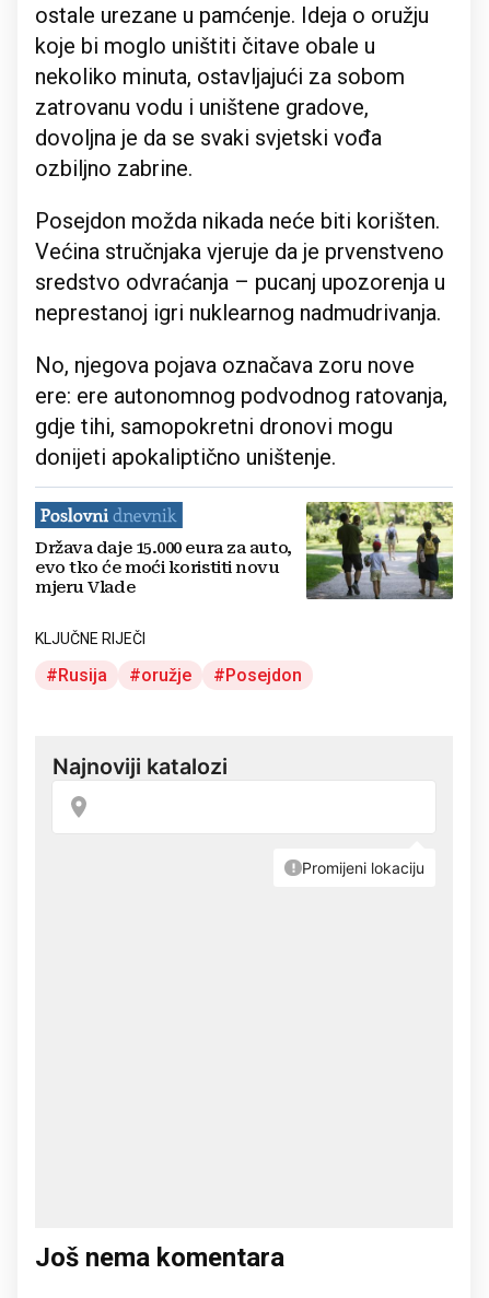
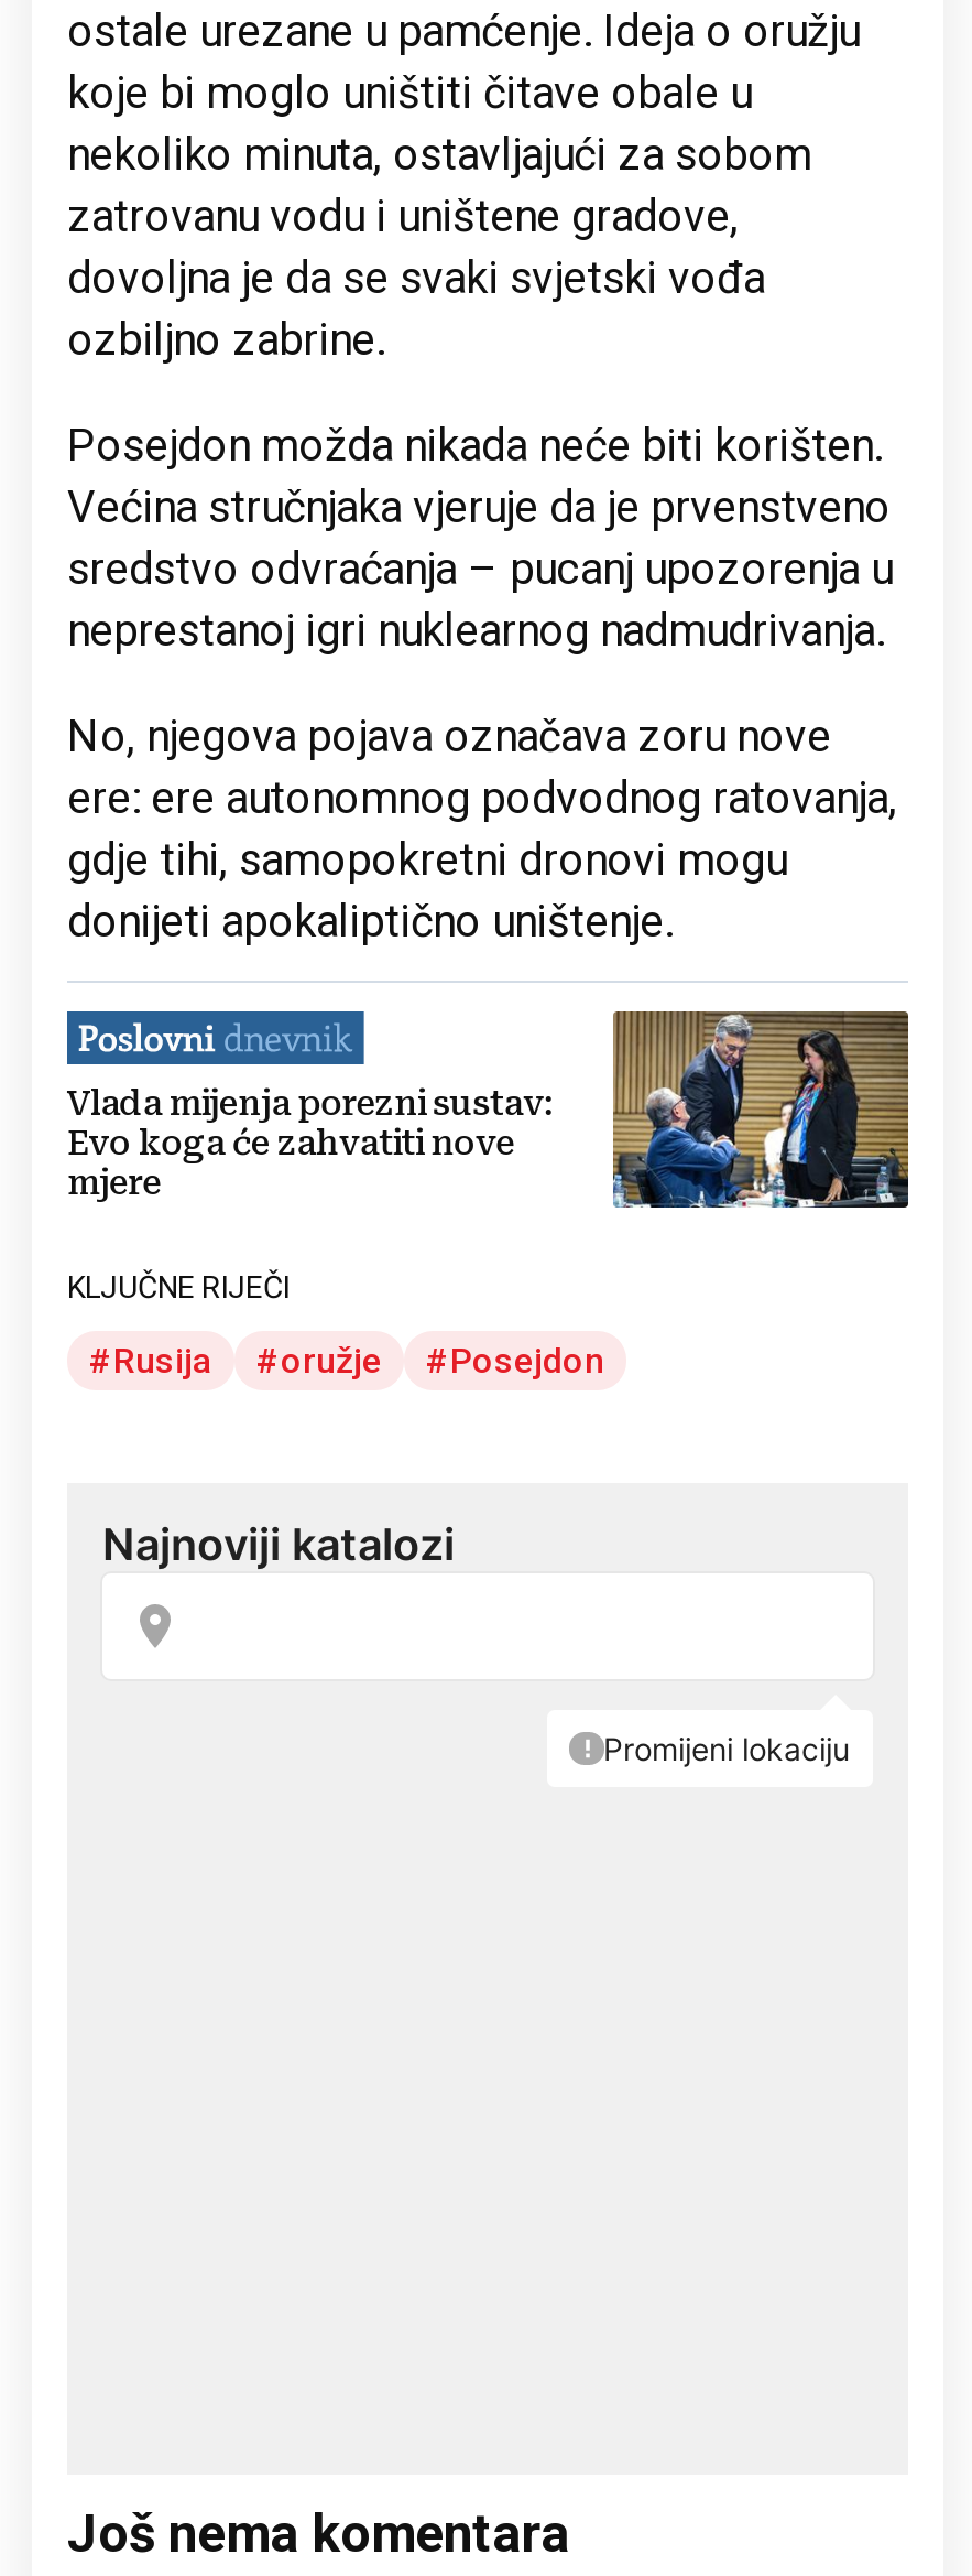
[35,501,454,600] [image] | Država daje 15.000 eura za auto, | evo tko će moći koristiti novu | mjeru Vlade -> [67,1009,910,1208] [image] | Vlada mijenja porezni sustav: | Evo koga će zahvatiti nove | mjere

